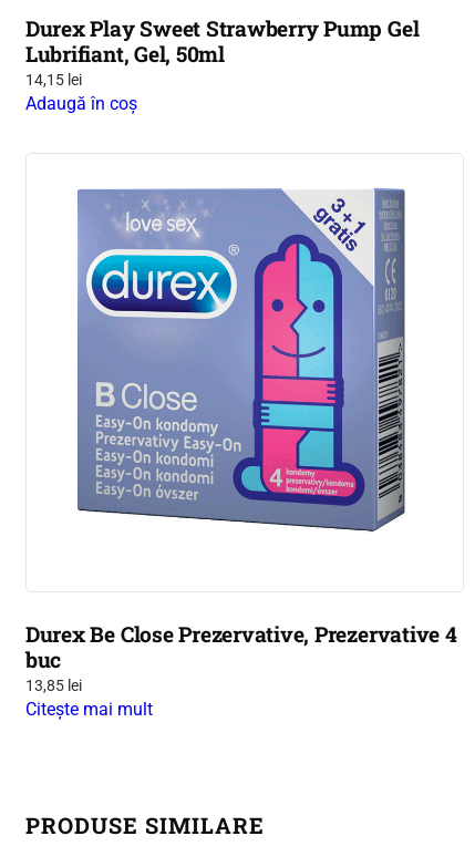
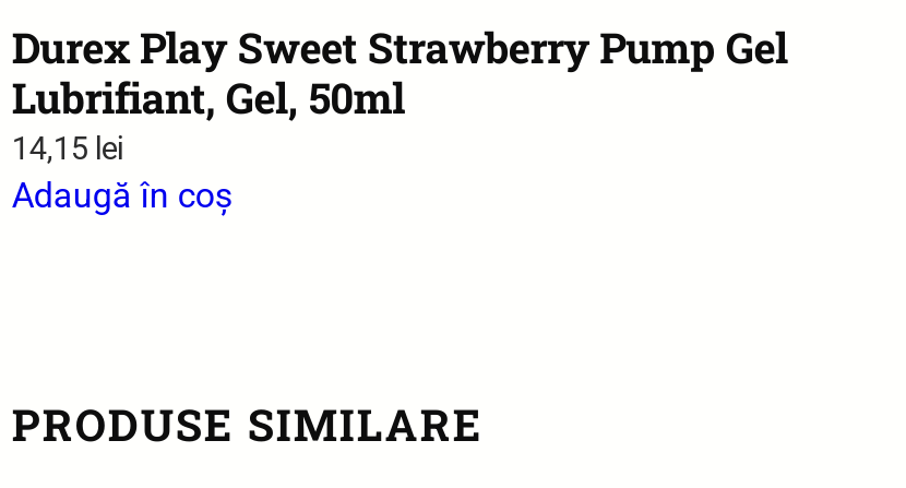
[76,187,406,533] [image] -> none
[25,620,457,719] Durex Be Close Prezervative, Prezervative 4 | buc | 13,85 lei | Citește mai mult -> none

